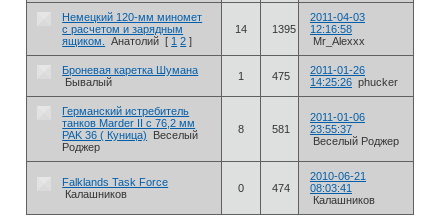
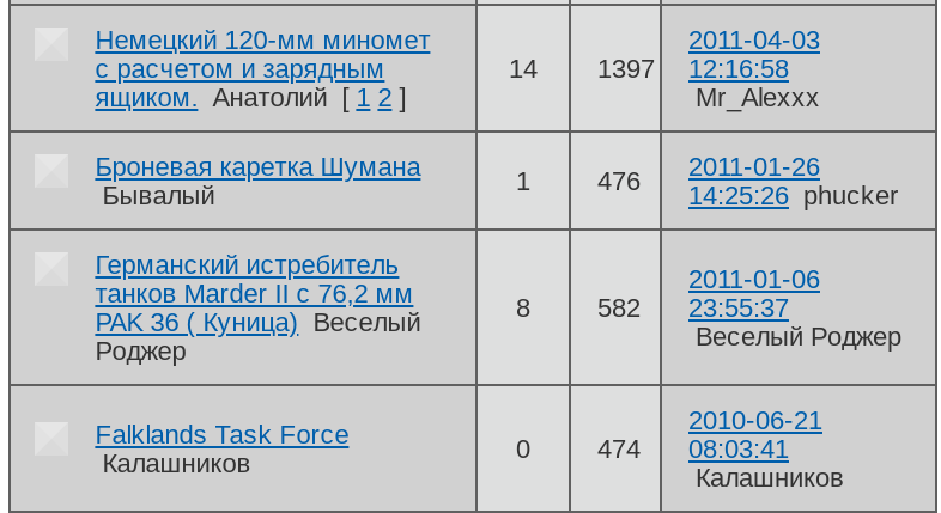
[272,23,352,35] 1395 12:16:58 -> [597,54,789,82] 1397 12:16:58
[272,64,398,88] 475 2011-01-26 14:25:26 phucker -> [597,152,899,209] 476 2011-01-26 14:25:26 phucker
[272,123,352,135] 581 23:55:37 -> [597,293,789,321] 582 23:55:37

